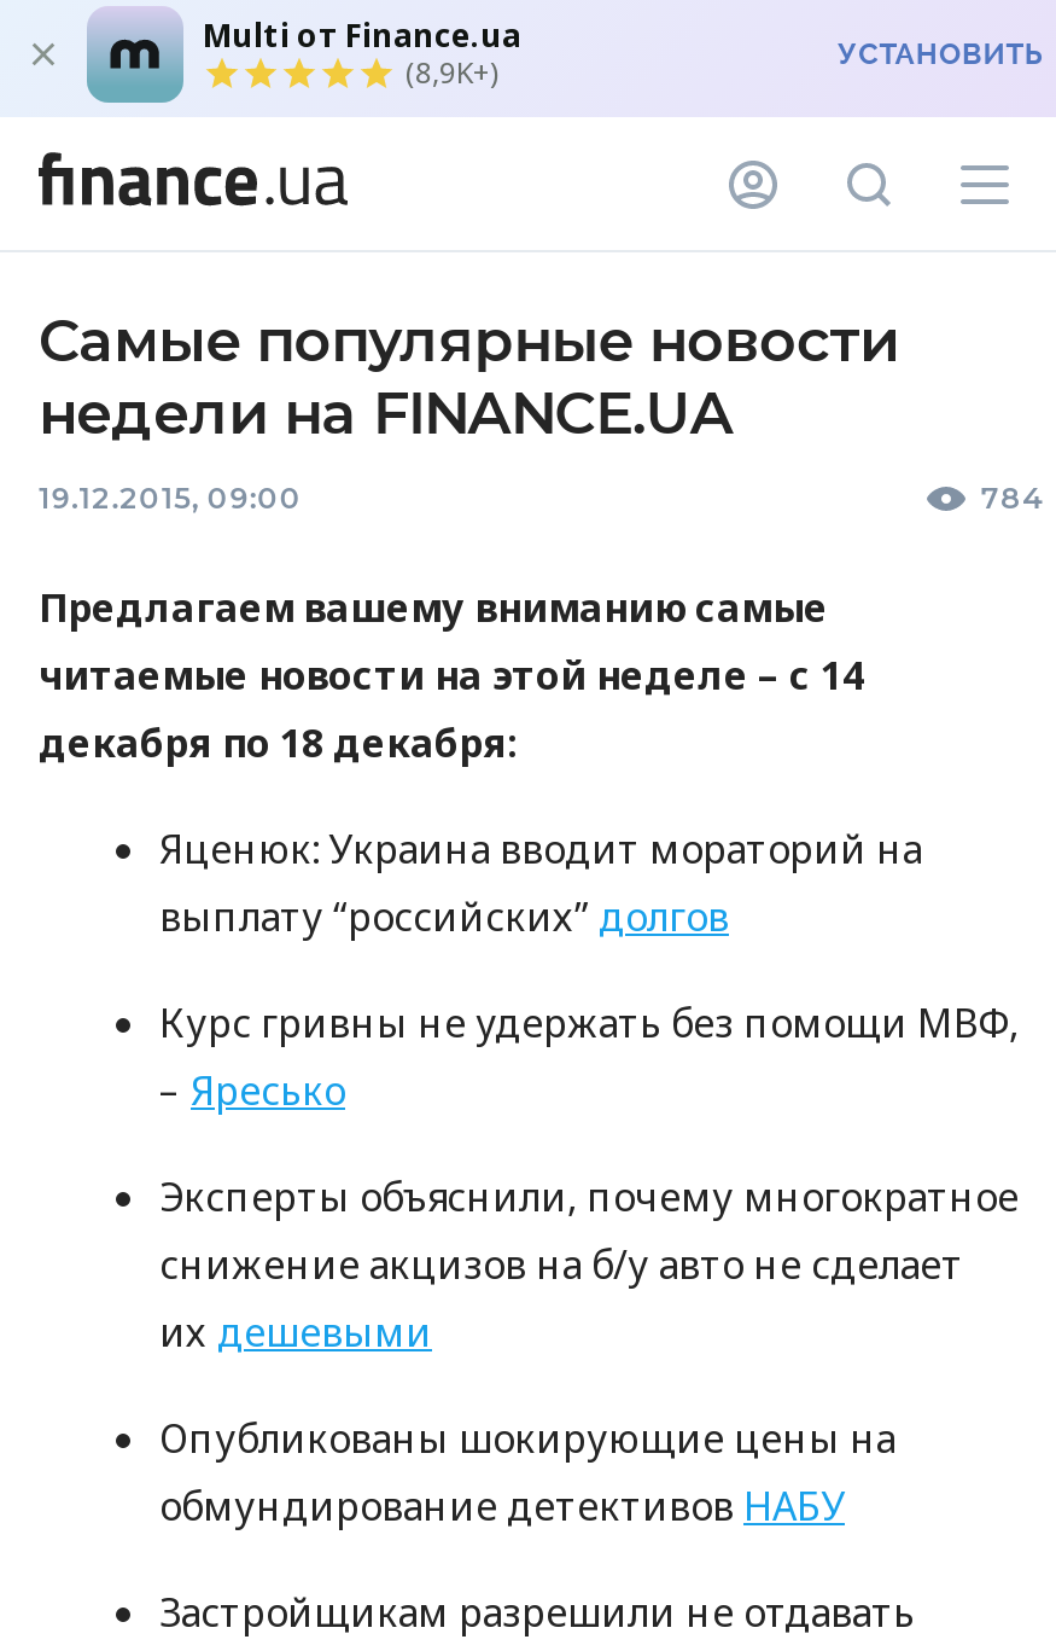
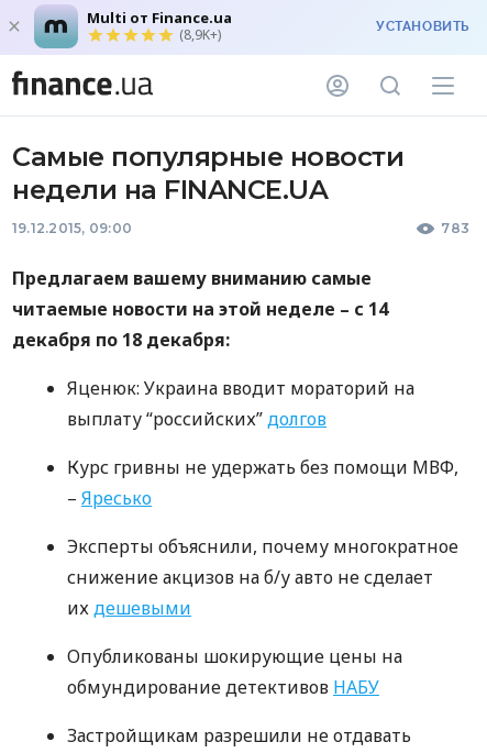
[981,479,1043,516] 784 -> [441,220,469,236] 783

